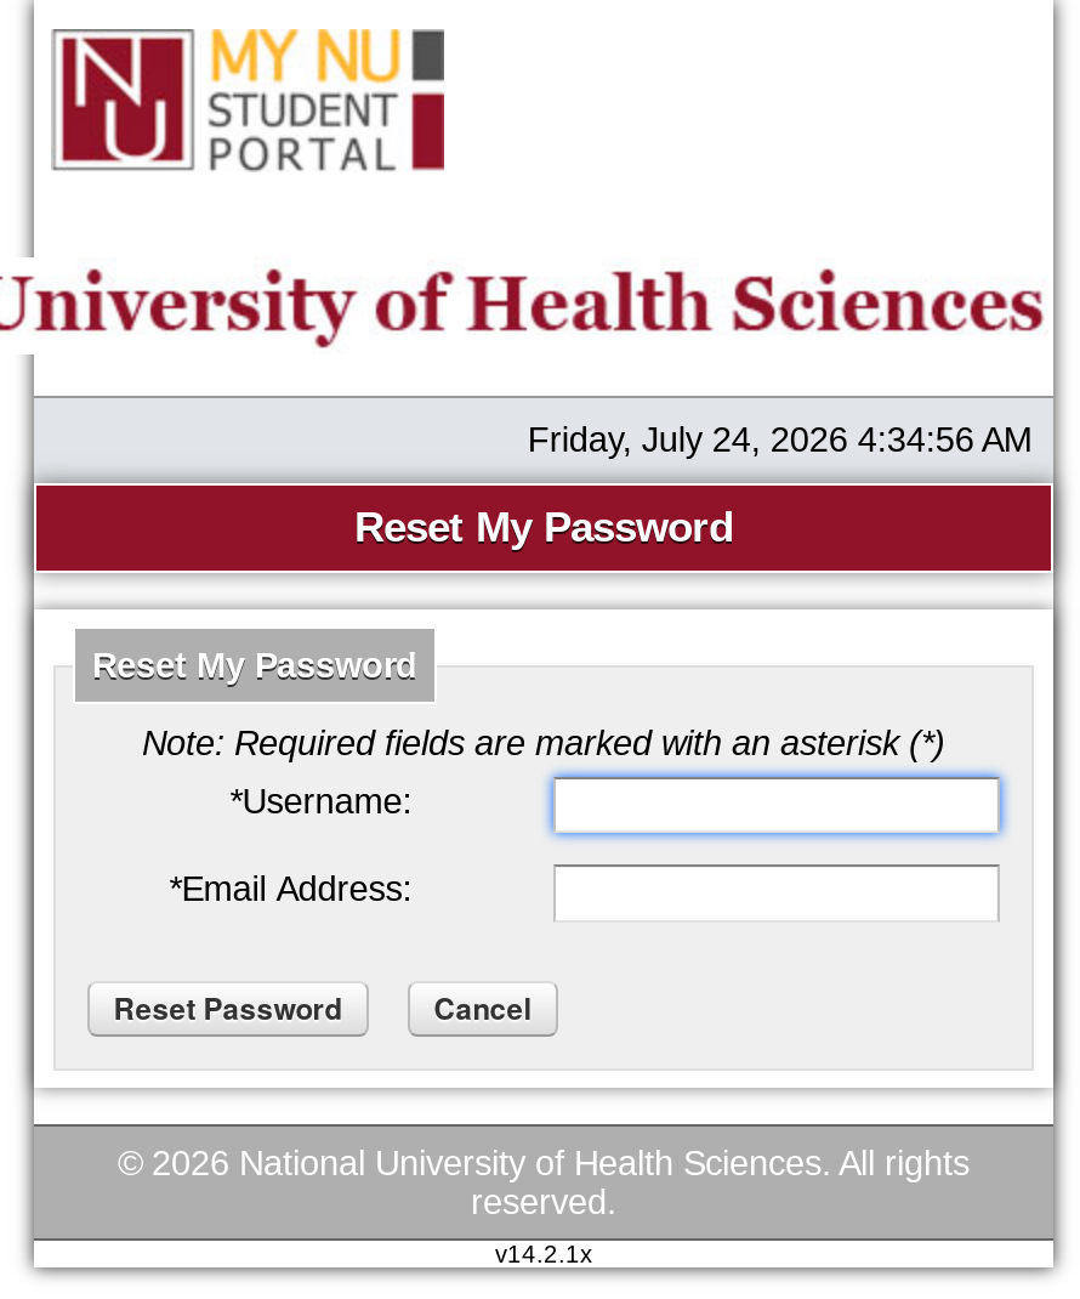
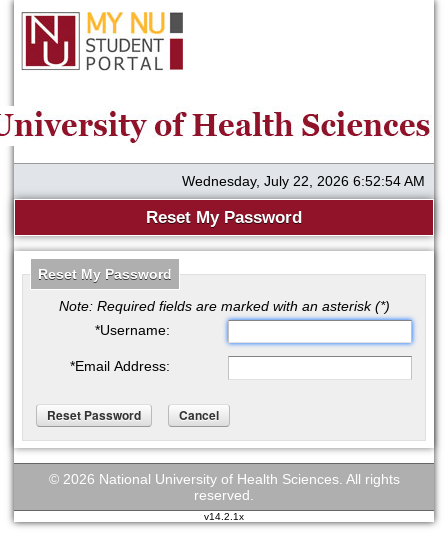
[528,420,1032,459] Friday, July 24, 2026 4:34:56 AM -> [182,173,425,189] Wednesday, July 22, 2026 6:52:54 AM

